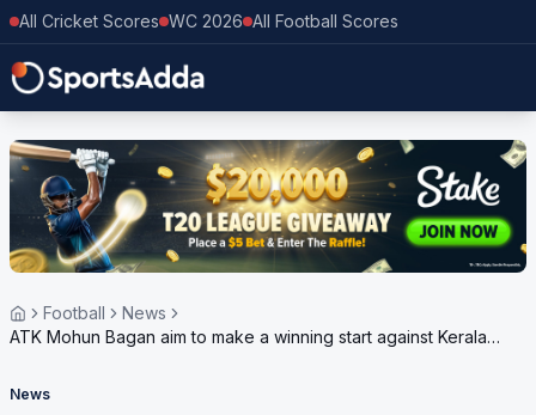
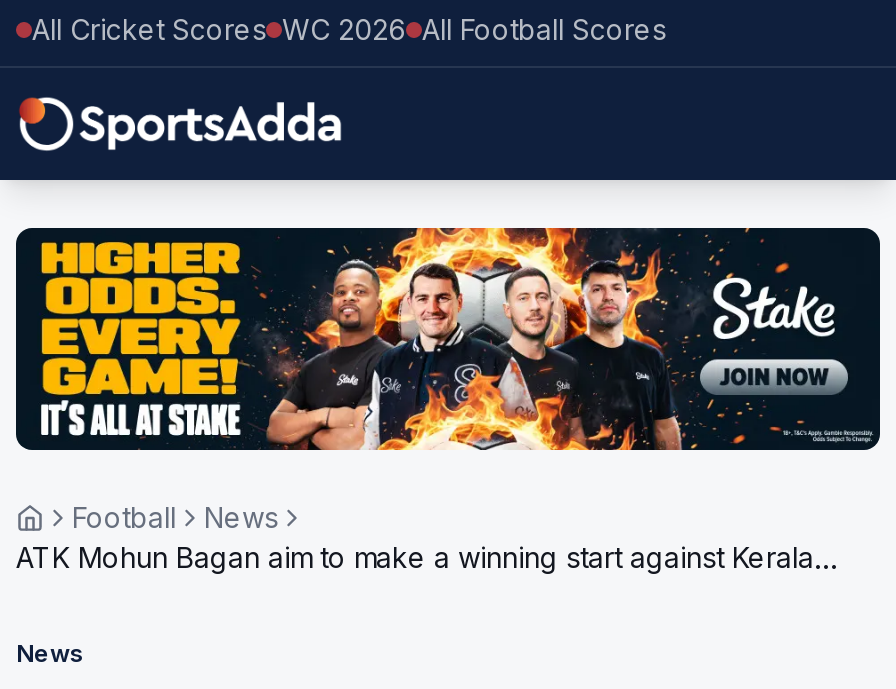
[8,139,528,274] [image] -> [14,226,882,452] [image]

